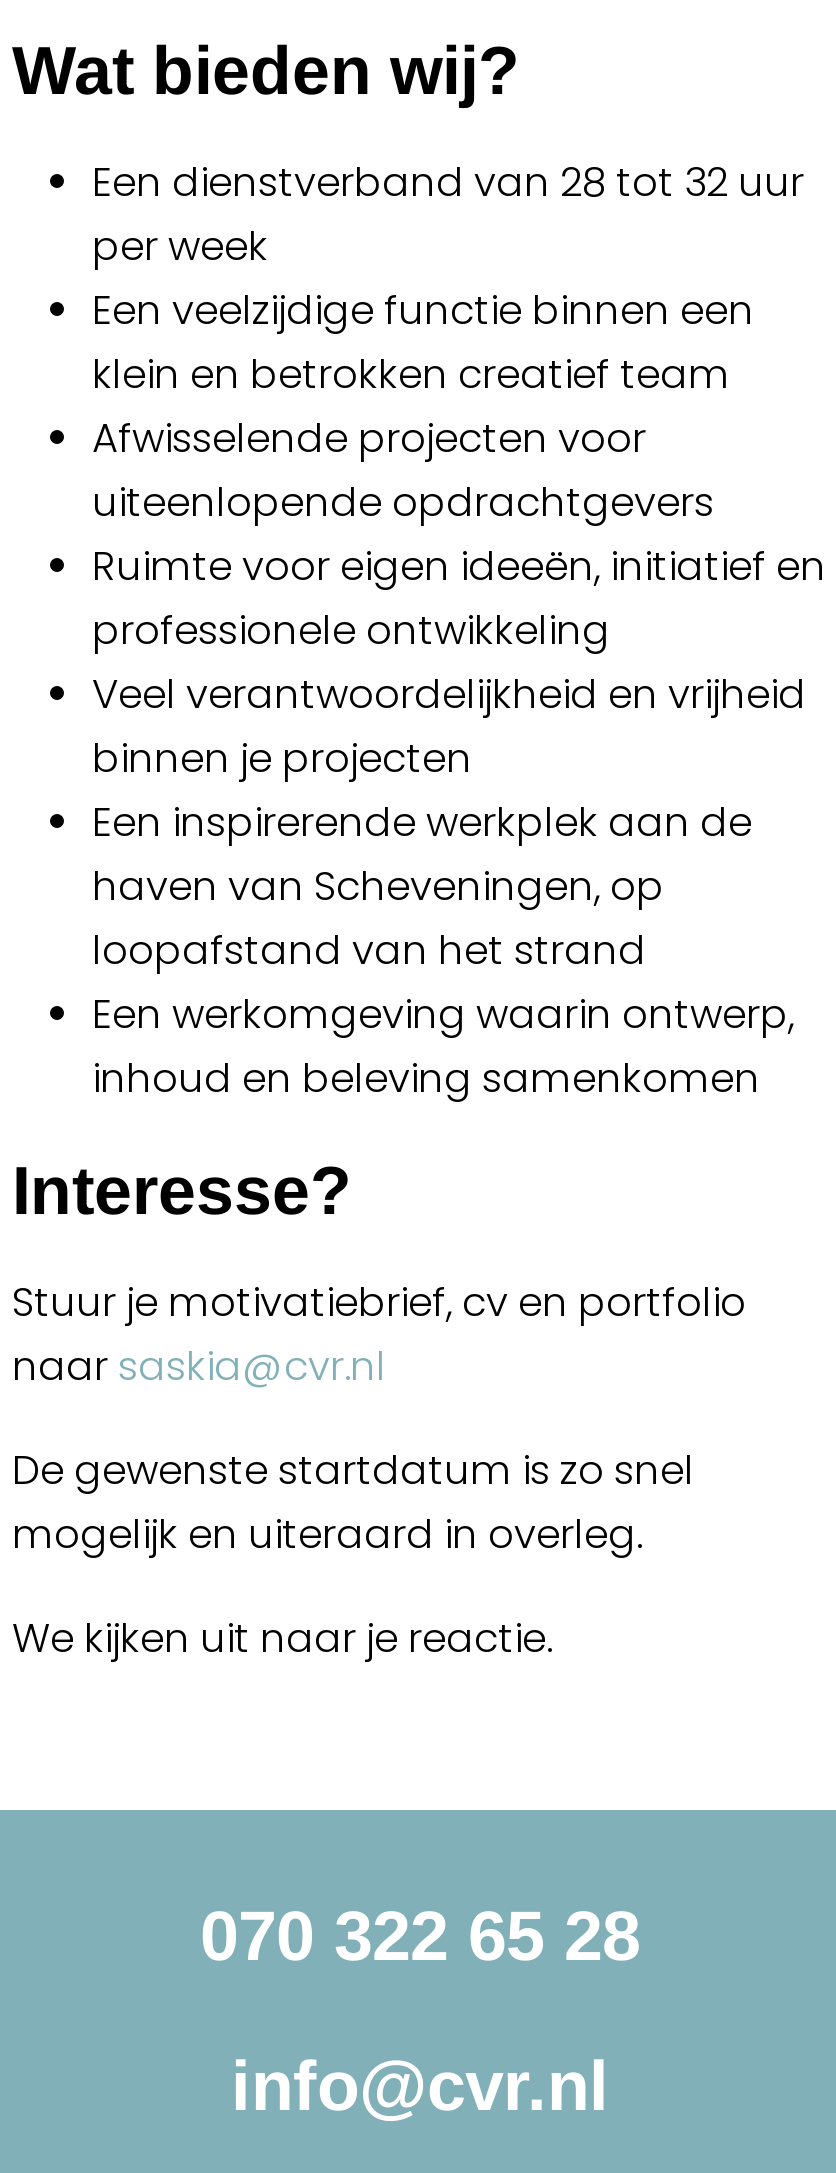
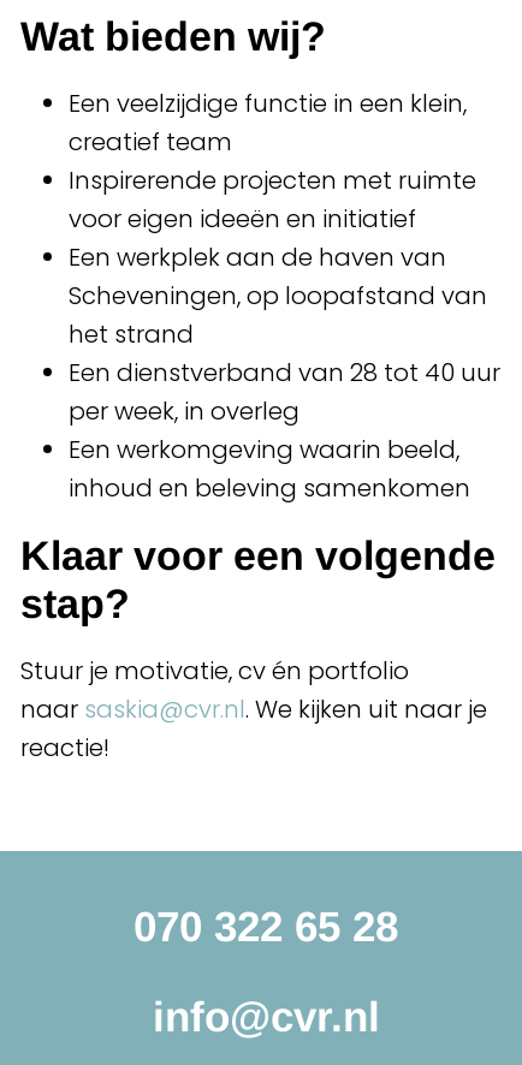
[92,154,826,1042] Een dienstverband van 28 tot 32 uur | per week | Een veelzijdige functie binnen een | klein en betrokken creatief team | Afwisselende projecten voor | uiteenlopende opdrachtgevers | Ruimte voor eigen ideeën, initiatief en | professionele ontwikkeling | Veel verantwoordelijkheid en vrijheid | binnen je projecten | Een inspirerende werkplek aan de | haven van Scheveningen, op | loopafstand van het strand | Een werkomgeving waarin ontwerp, -> [69,86,500,466] Een veelzijdige functie in een klein, | creatief team | Inspirerende projecten met ruimte | voor eigen ideeën en initiatief | Een werkplek aan de haven van | Scheveningen, op loopafstand van | het strand | Een dienstverband van 28 tot 40 uur | per week, in overleg | Een werkomgeving waarin beeld,
[12,1152,746,1666] Interesse? | Stuur je motivatiebrief, cv en portfolio | naar saskia@cvr.nl | De gewenste startdatum is zo snel | mogelijk en uiteraard in overleg. | We kijken uit naar je reactie. -> [20,532,496,764] Klaar voor een volgende | stap? | Stuur je motivatie, cv én portfolio | naar saskia@cvr.nl. We kijken uit naar je | reactie!

